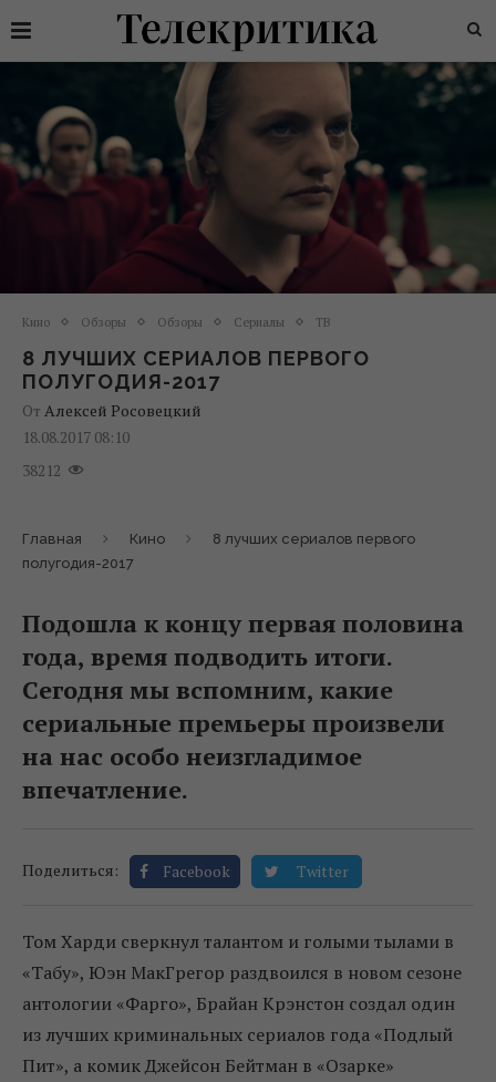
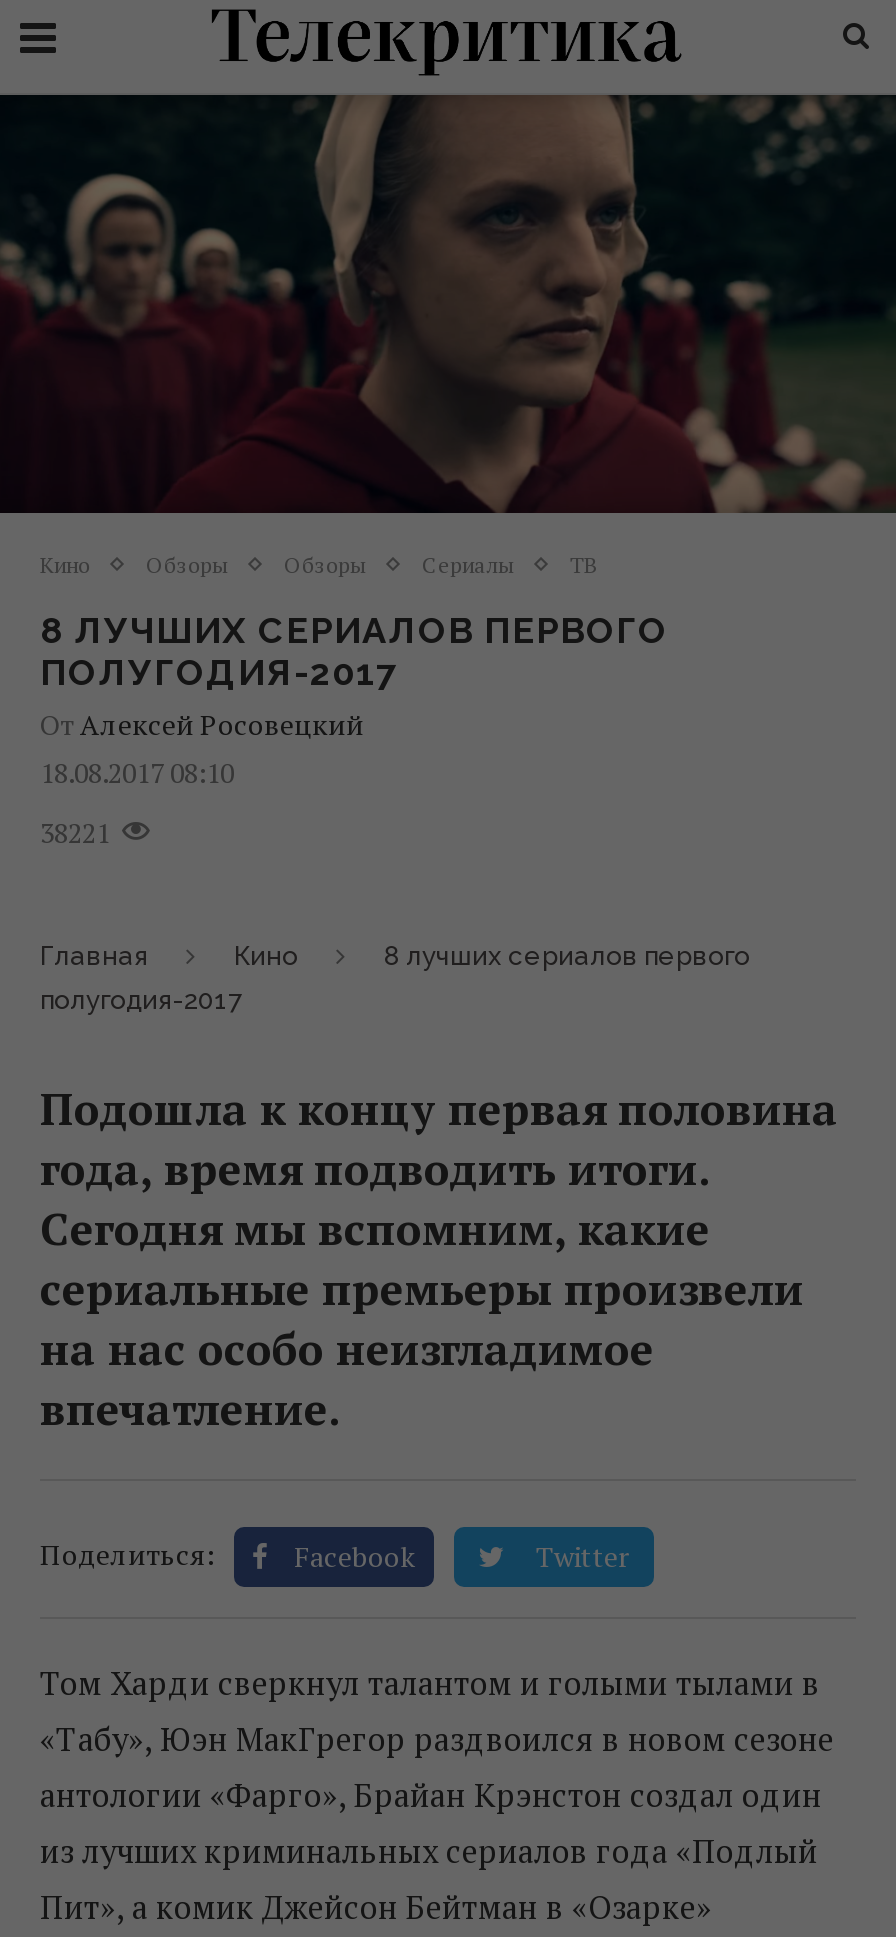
[22,460,61,481] 38212 -> [40,813,110,851] 38221

